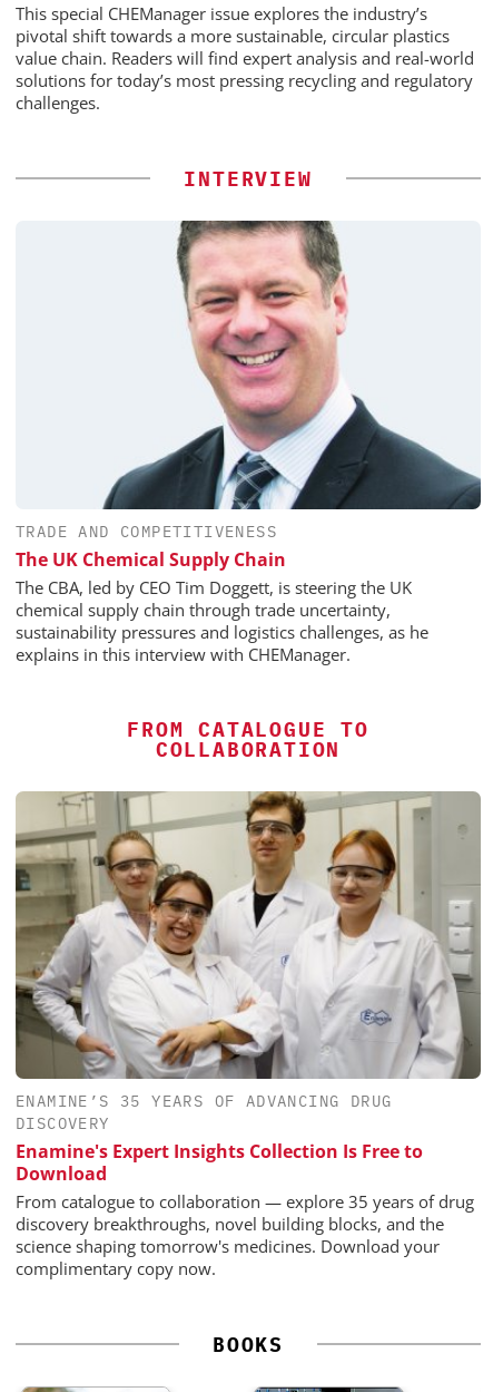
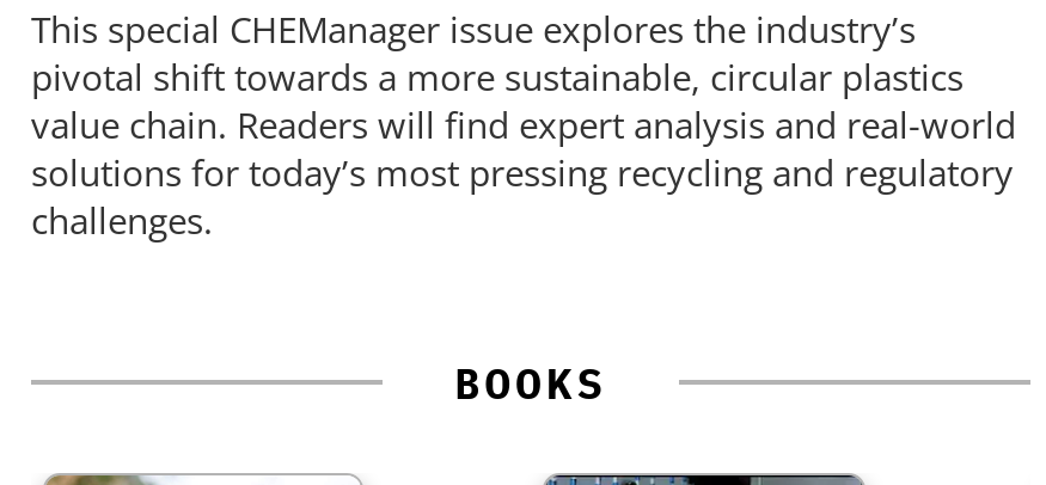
[184,166,312,192] INTERVIEW -> none
[16,220,482,762] [image] | TRADE AND COMPETITIVENESS | The UK Chemical Supply Chain | The CBA, led by CEO Tim Doggett, is steering the UK | chemical supply chain through trade uncertainty, | sustainability pressures and logistics challenges, as he | explains in this interview with CHEManager. | FROM CATALOGUE TO | COLLABORATION -> none
[14,790,482,1280] [image] | ENAMINE’S 35 YEARS OF ADVANCING DRUG | DISCOVERY | Enamine's Expert Insights Collection Is Free to | Download | From catalogue to collaboration — explore 35 years of drug | discovery breakthroughs, novel building blocks, and the | science shaping tomorrow's medicines. Download your | complimentary copy now. -> none

